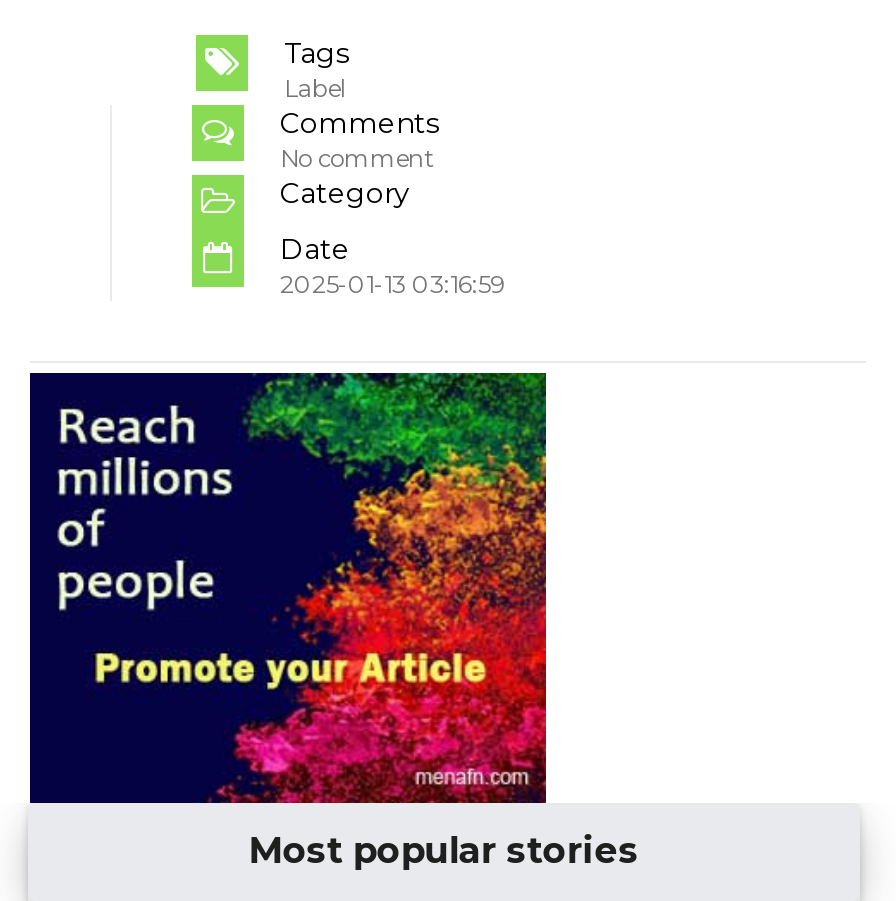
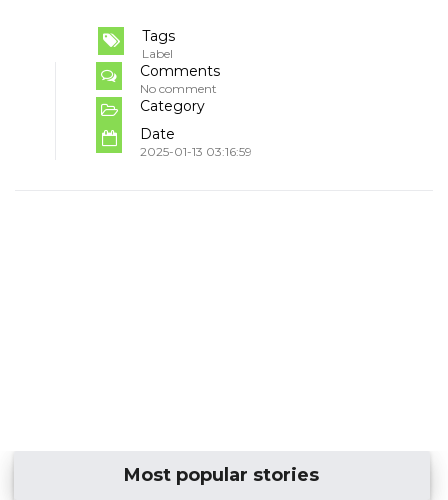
[28,371,548,805] [image] -> none

